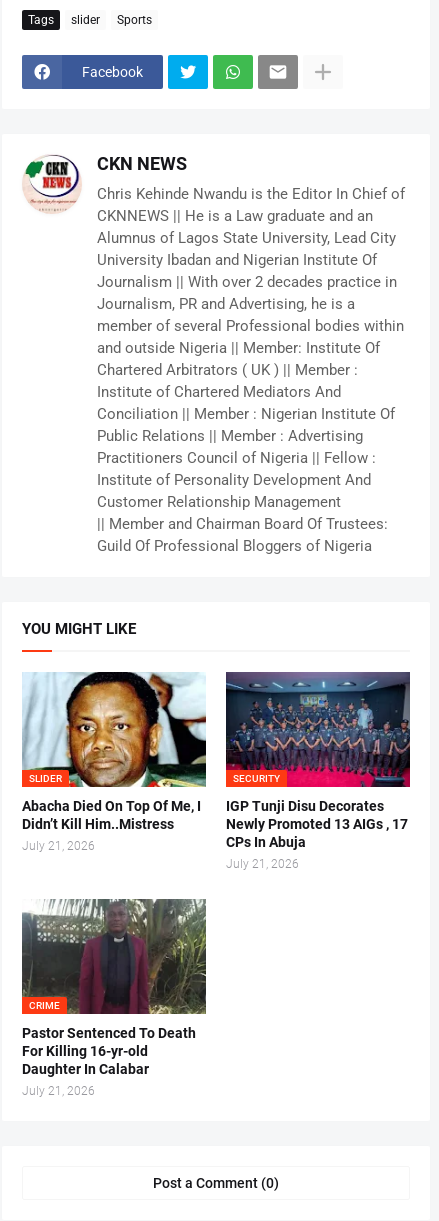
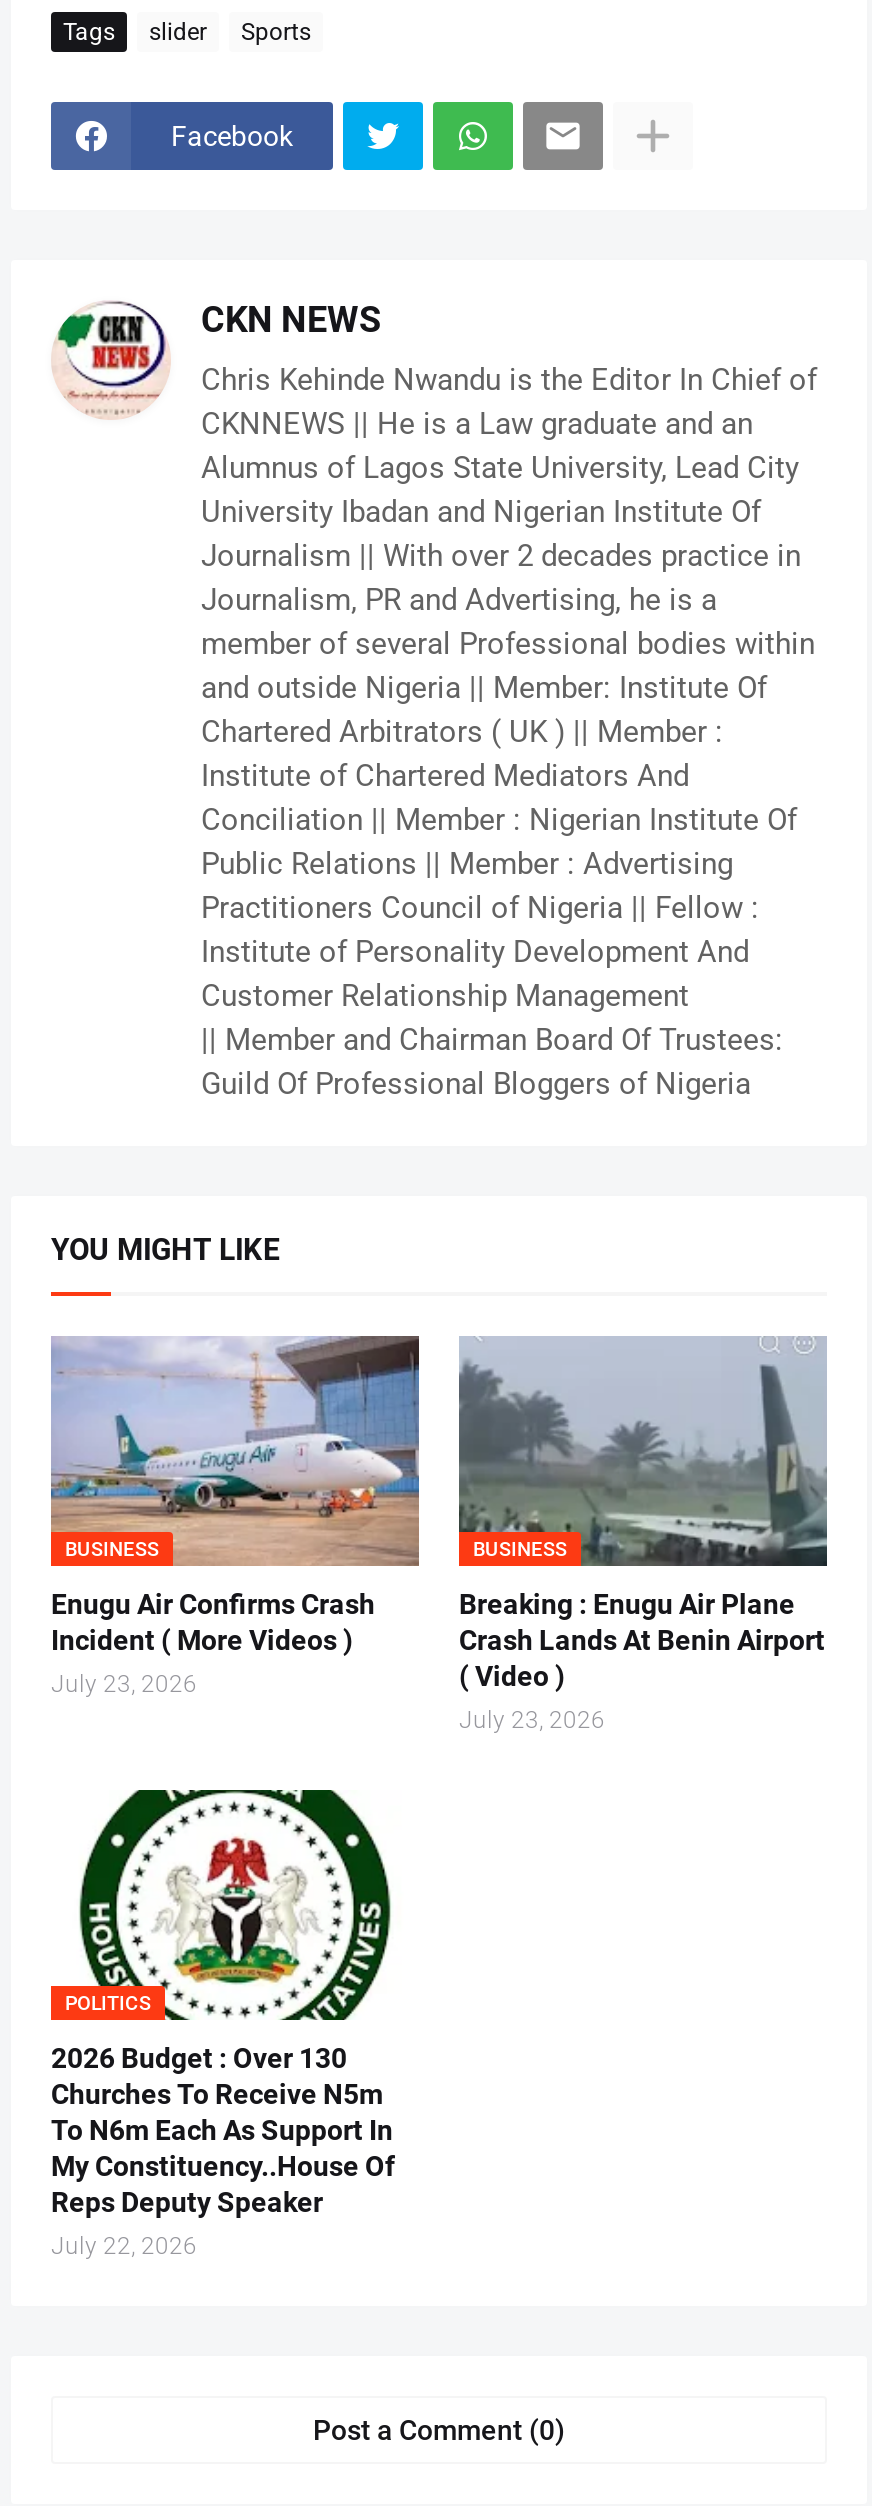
[23,671,207,787] [image] | SLIDER -> [51,1334,421,1568] [image] | BUSINESS
[227,672,411,784] [image] | SECURITY -> [457,1338,829,1568] [image] | BUSINESS
[22,798,201,853] Abacha Died On Top Of Me, I | Didn’t Kill Him..Mistress | July 21, 2026 -> [51,1589,375,1699] Enugu Air Confirms Crash | Incident ( More Videos ) | July 23, 2026
[226,798,408,871] IGP Tunji Disu Decorates | Newly Promoted 13 AIGs , 17 | CPs In Abuja | July 21, 2026 -> [459,1589,825,1735] Breaking : Enugu Air Plane | Crash Lands At Benin Airport | ( Video ) | July 23, 2026
[21,898,207,1015] [image] | CRIME -> [51,1788,419,2022] [image] | POLITICS
[22,1025,196,1098] Pastor Sentenced To Death | For Killing 16-yr-old | Daughter In Calabar | July 21, 2026 -> [51,2043,395,2261] 2026 Budget : Over 130 | Churches To Receive N5m | To N6m Each As Support In | My Constituency..House Of | Reps Deputy Speaker | July 22, 2026

